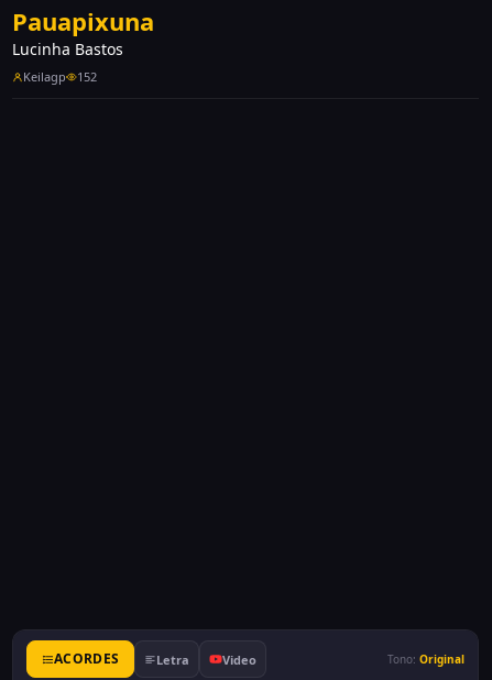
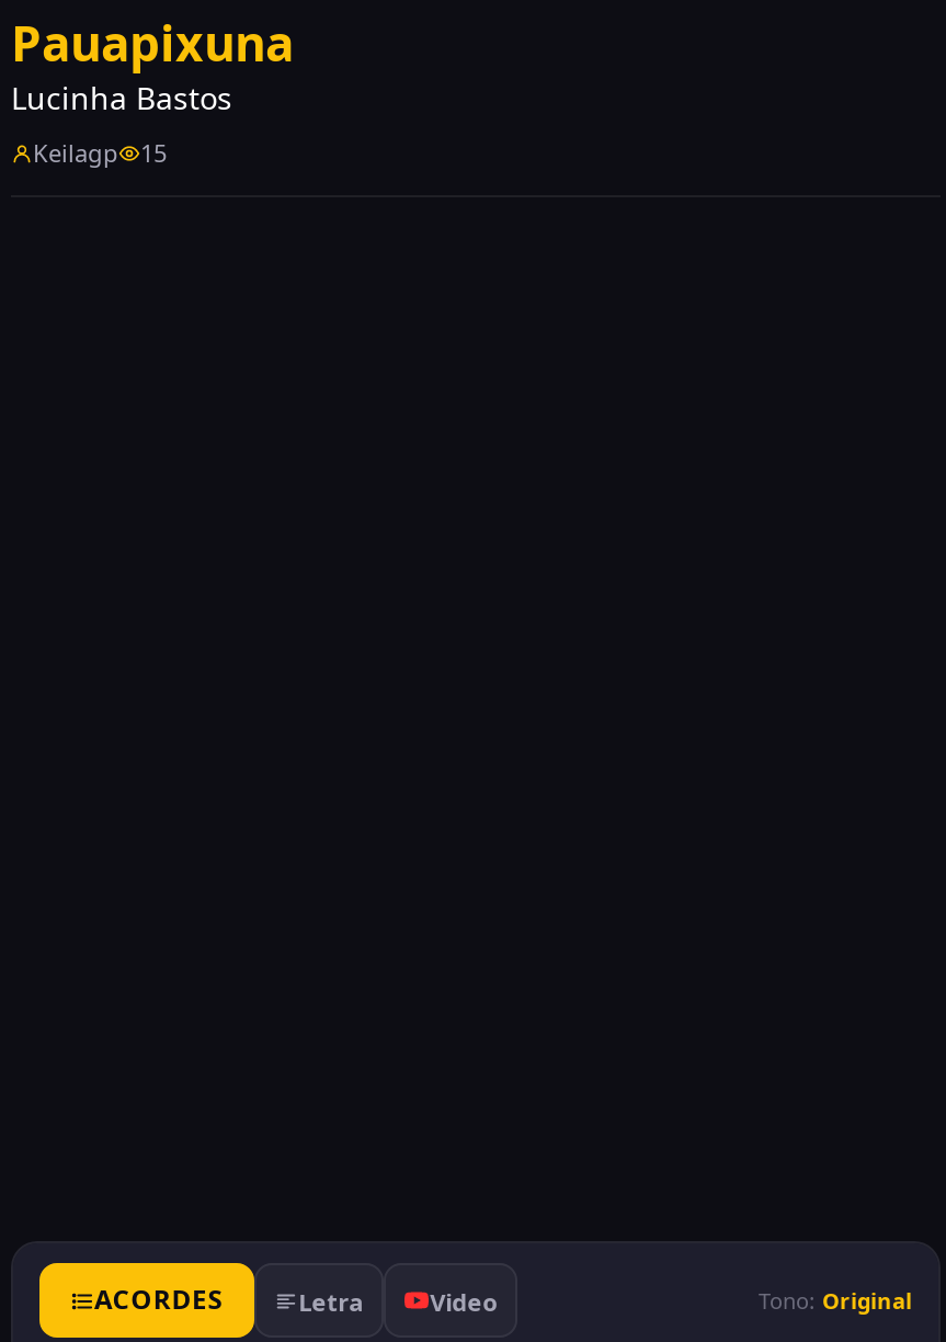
[23,68,97,85] Keilagp 152 -> [33,136,167,169] Keilagp 15

